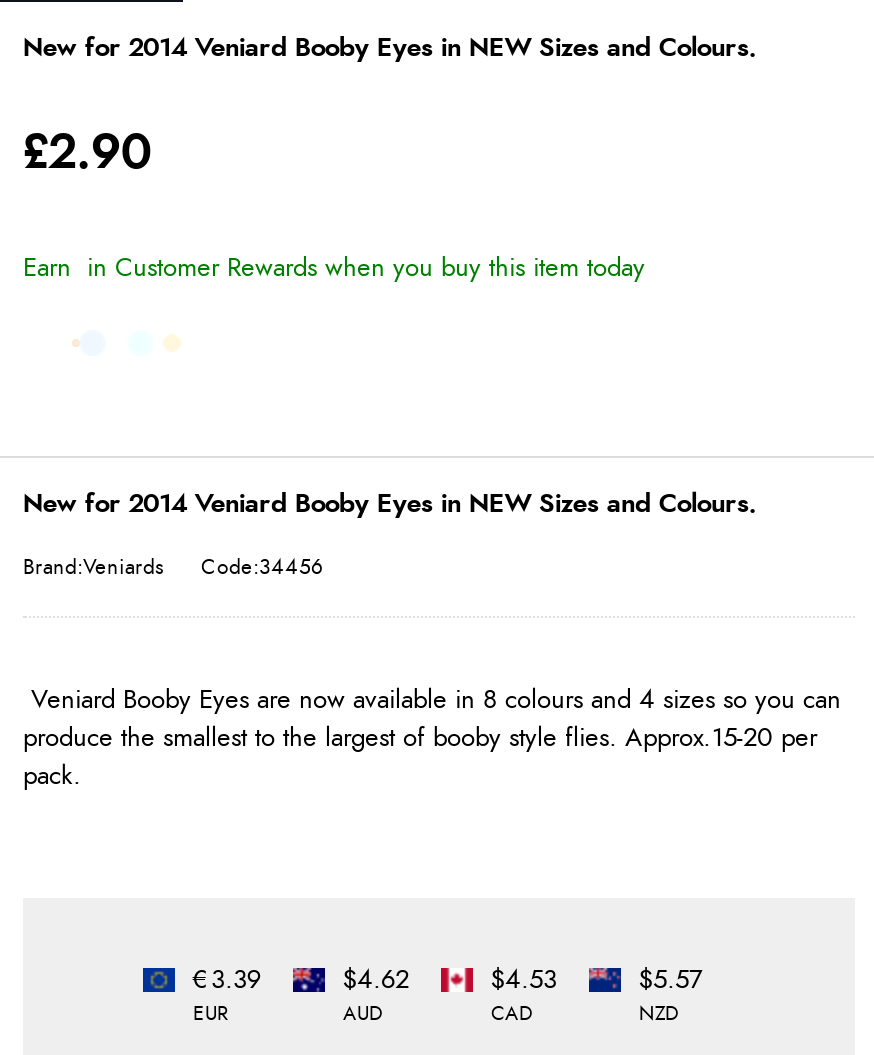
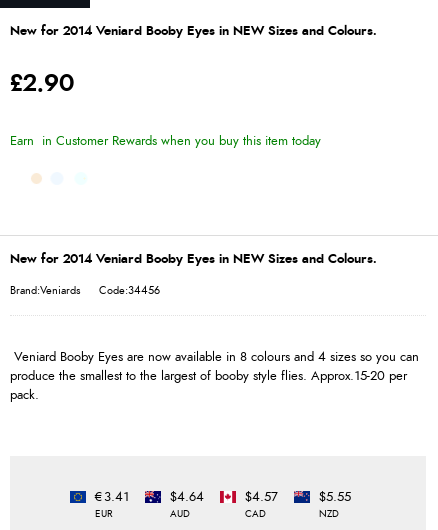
[193,968,261,994] €3.39 -> [94,491,128,504] €3.41
[343,968,409,994] $4.62 -> [169,491,203,504] $4.64
[491,968,557,994] $4.53 -> [244,491,277,504] $4.57
[639,968,703,994] $5.57 -> [318,491,350,504] $5.55

